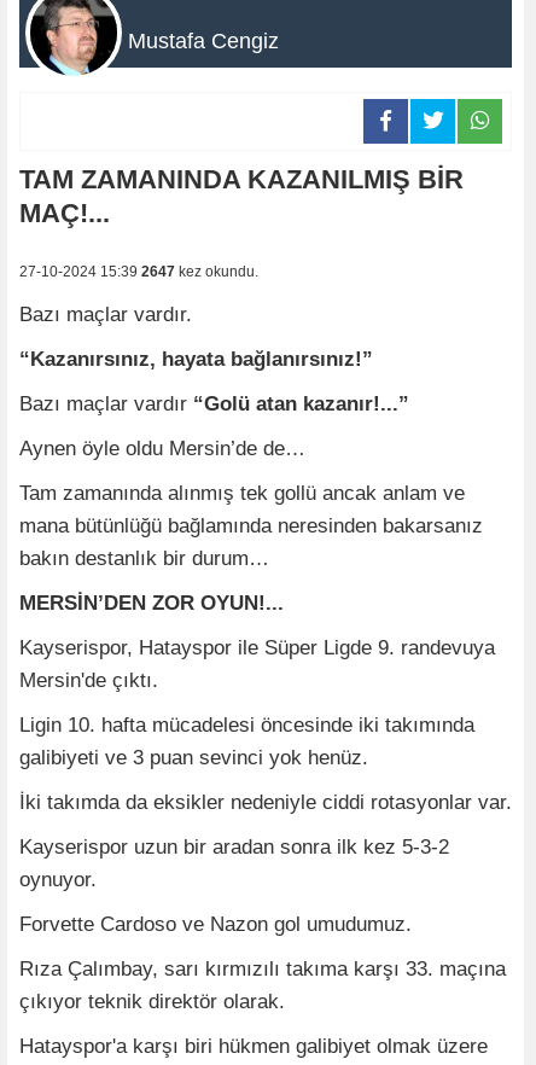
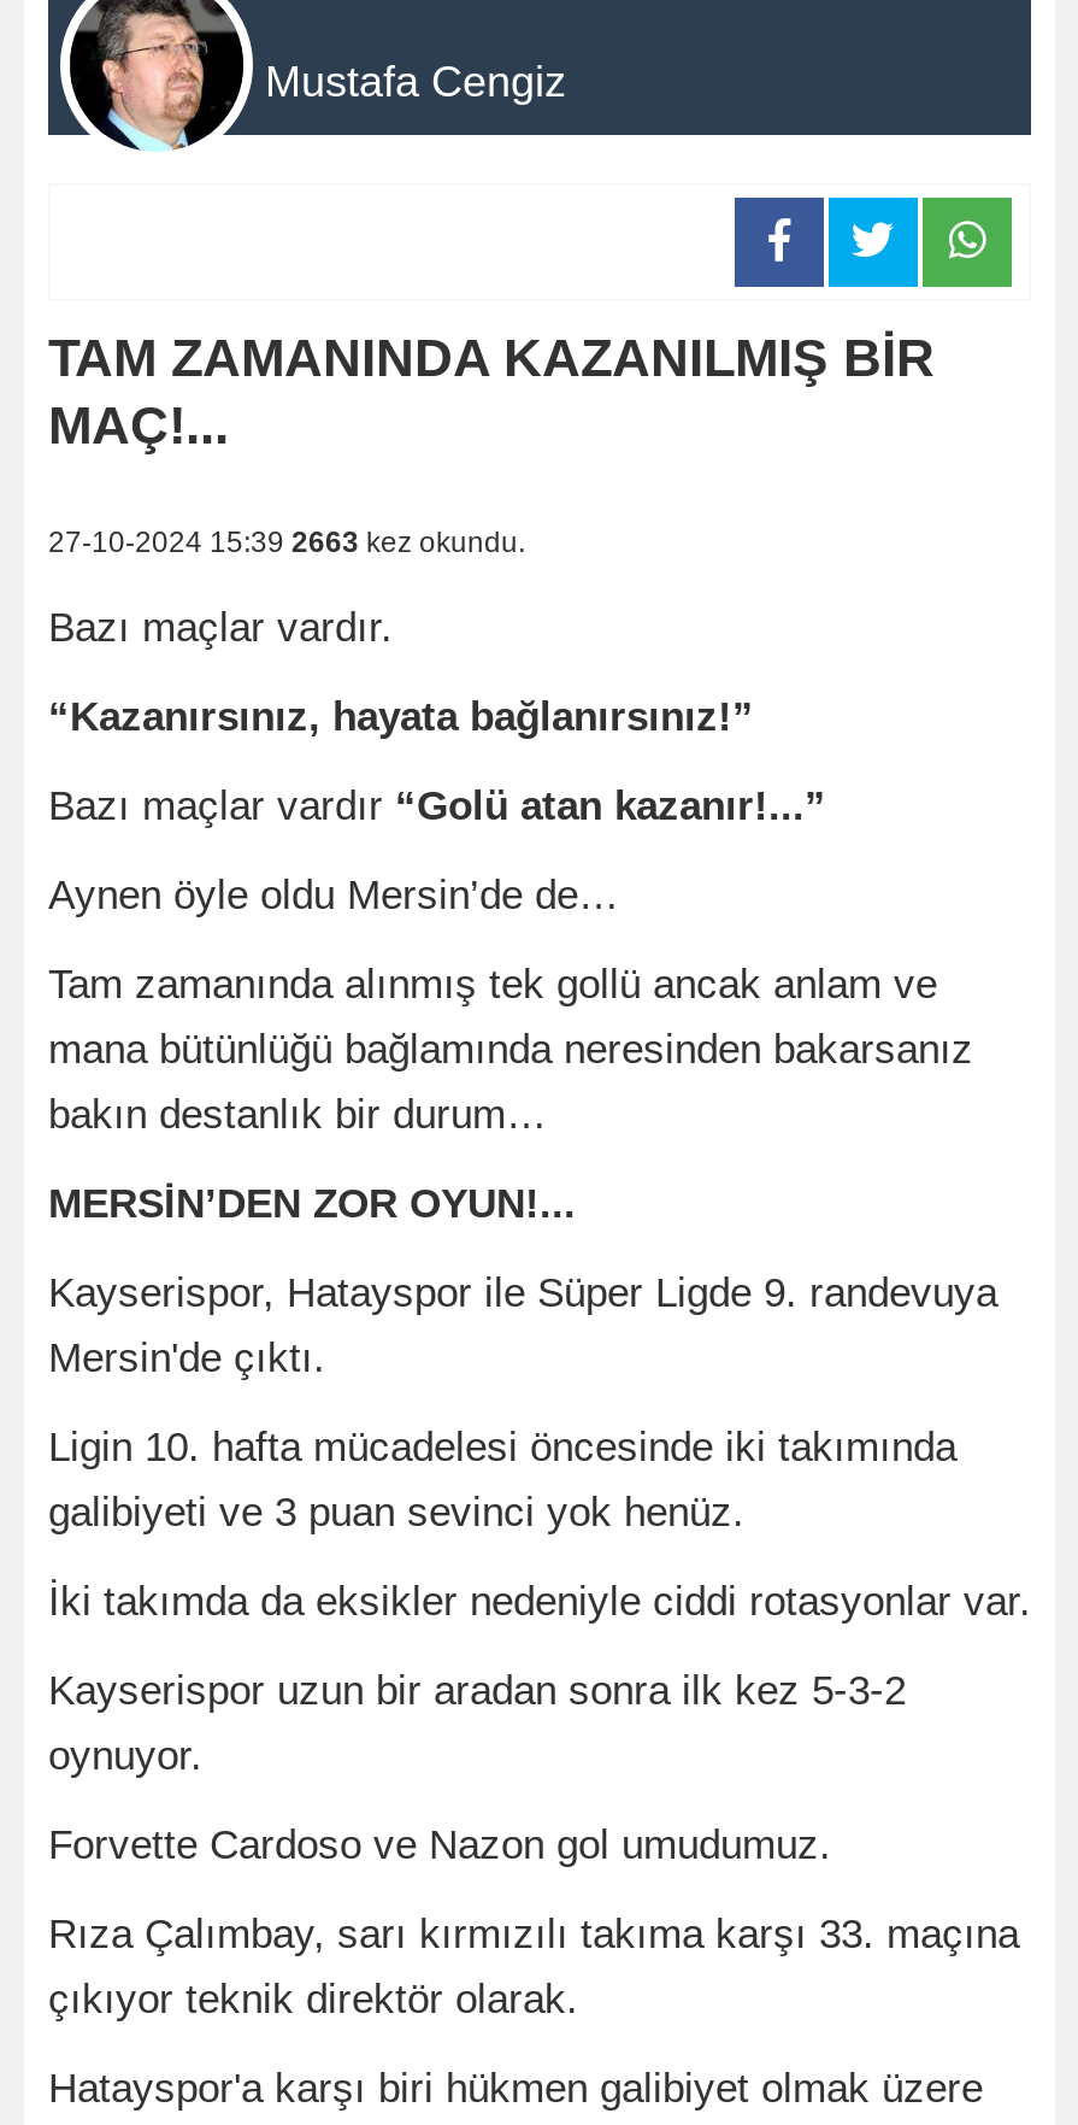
[19,263,258,280] 27-10-2024 15:39 2647 kez okundu. -> [48,526,525,559] 27-10-2024 15:39 2663 kez okundu.

